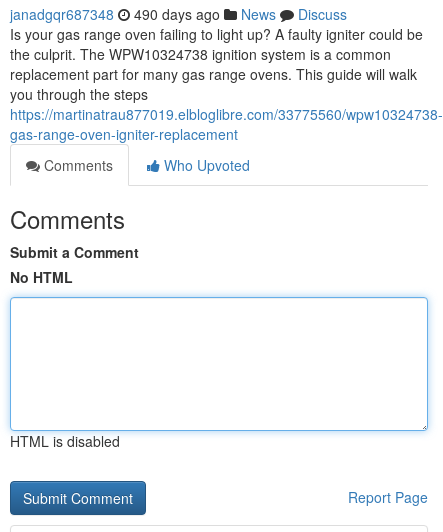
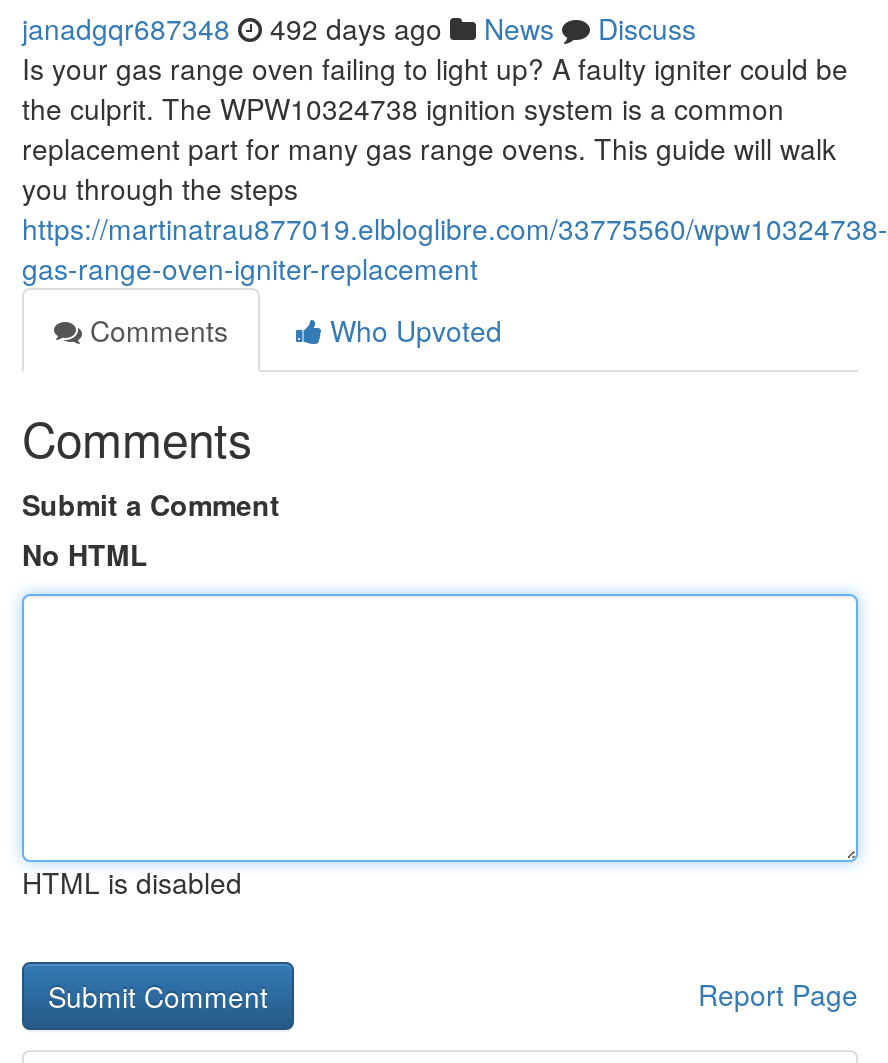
[10,4,347,24] janadgqr687348 490 days ago News Discuss -> [22,8,696,48] janadgqr687348 492 days ago News Discuss

